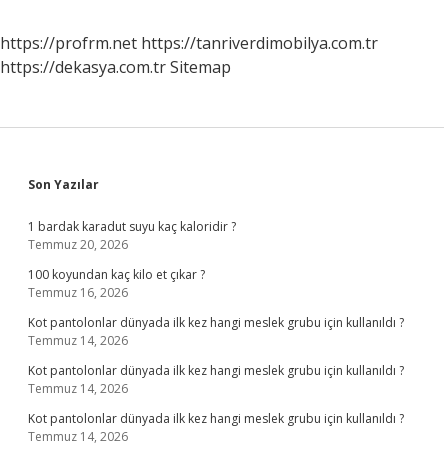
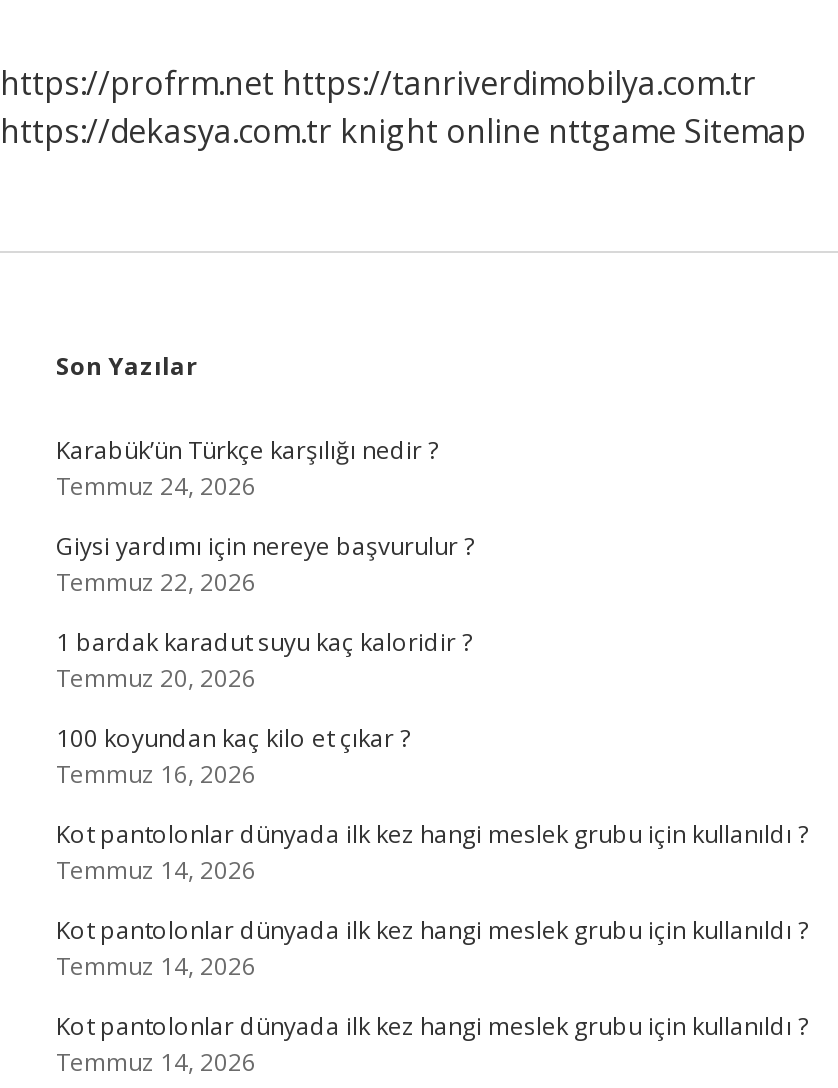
[0,56,231,78] https://dekasya.com.tr Sitemap -> [0,109,806,153] https://dekasya.com.tr knight online nttgame Sitemap
none -> [56,433,474,599] Karabük’ün Türkçe karşılığı nedir ? | Temmuz 24, 2026 | Giysi yardımı için nereye başvurulur ? | Temmuz 22, 2026

